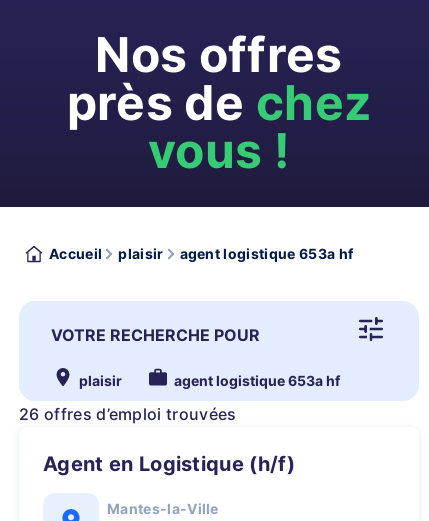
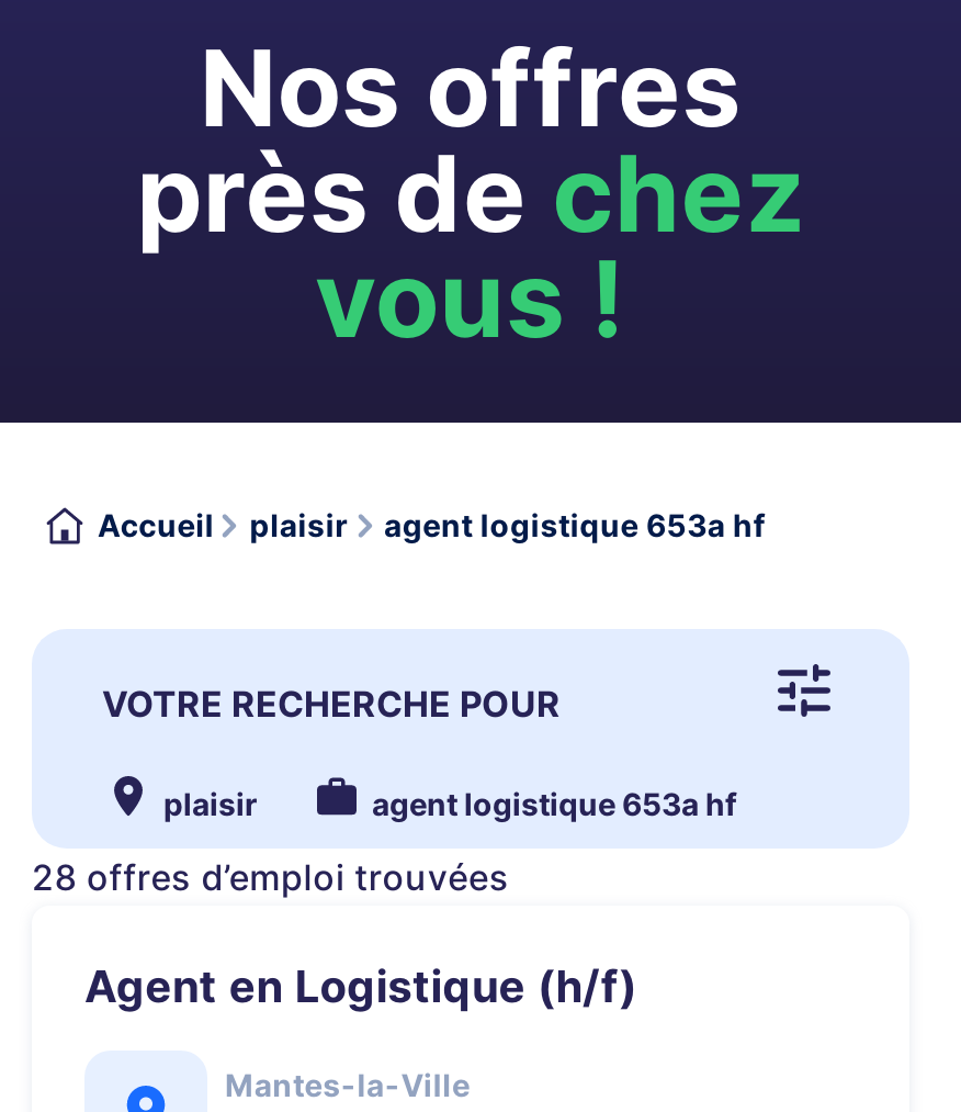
[19,404,237,424] 26 offres d’emploi trouvées -> [32,855,509,899] 28 offres d’emploi trouvées

